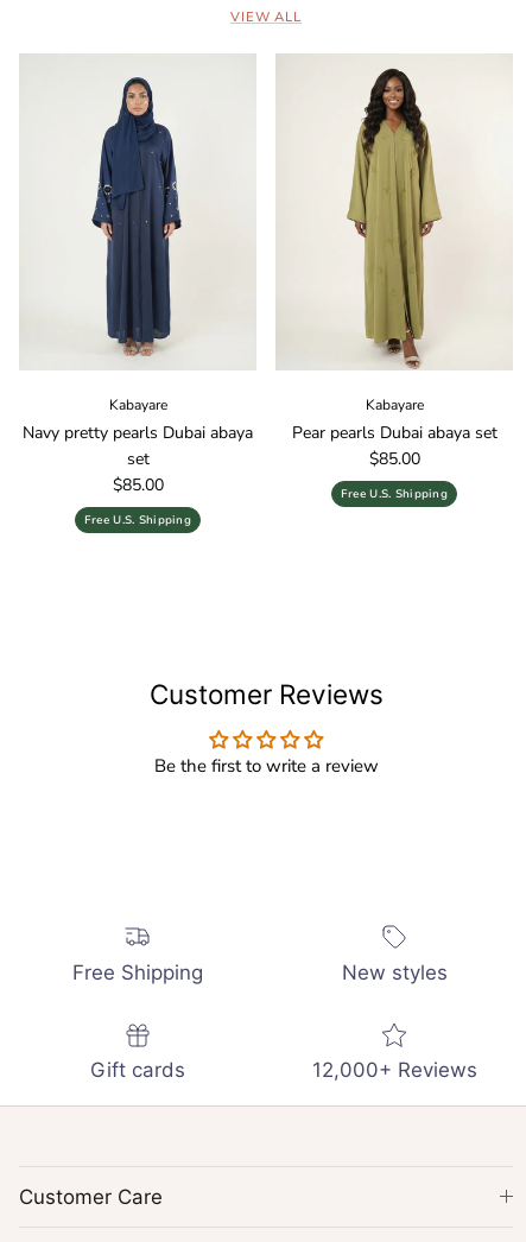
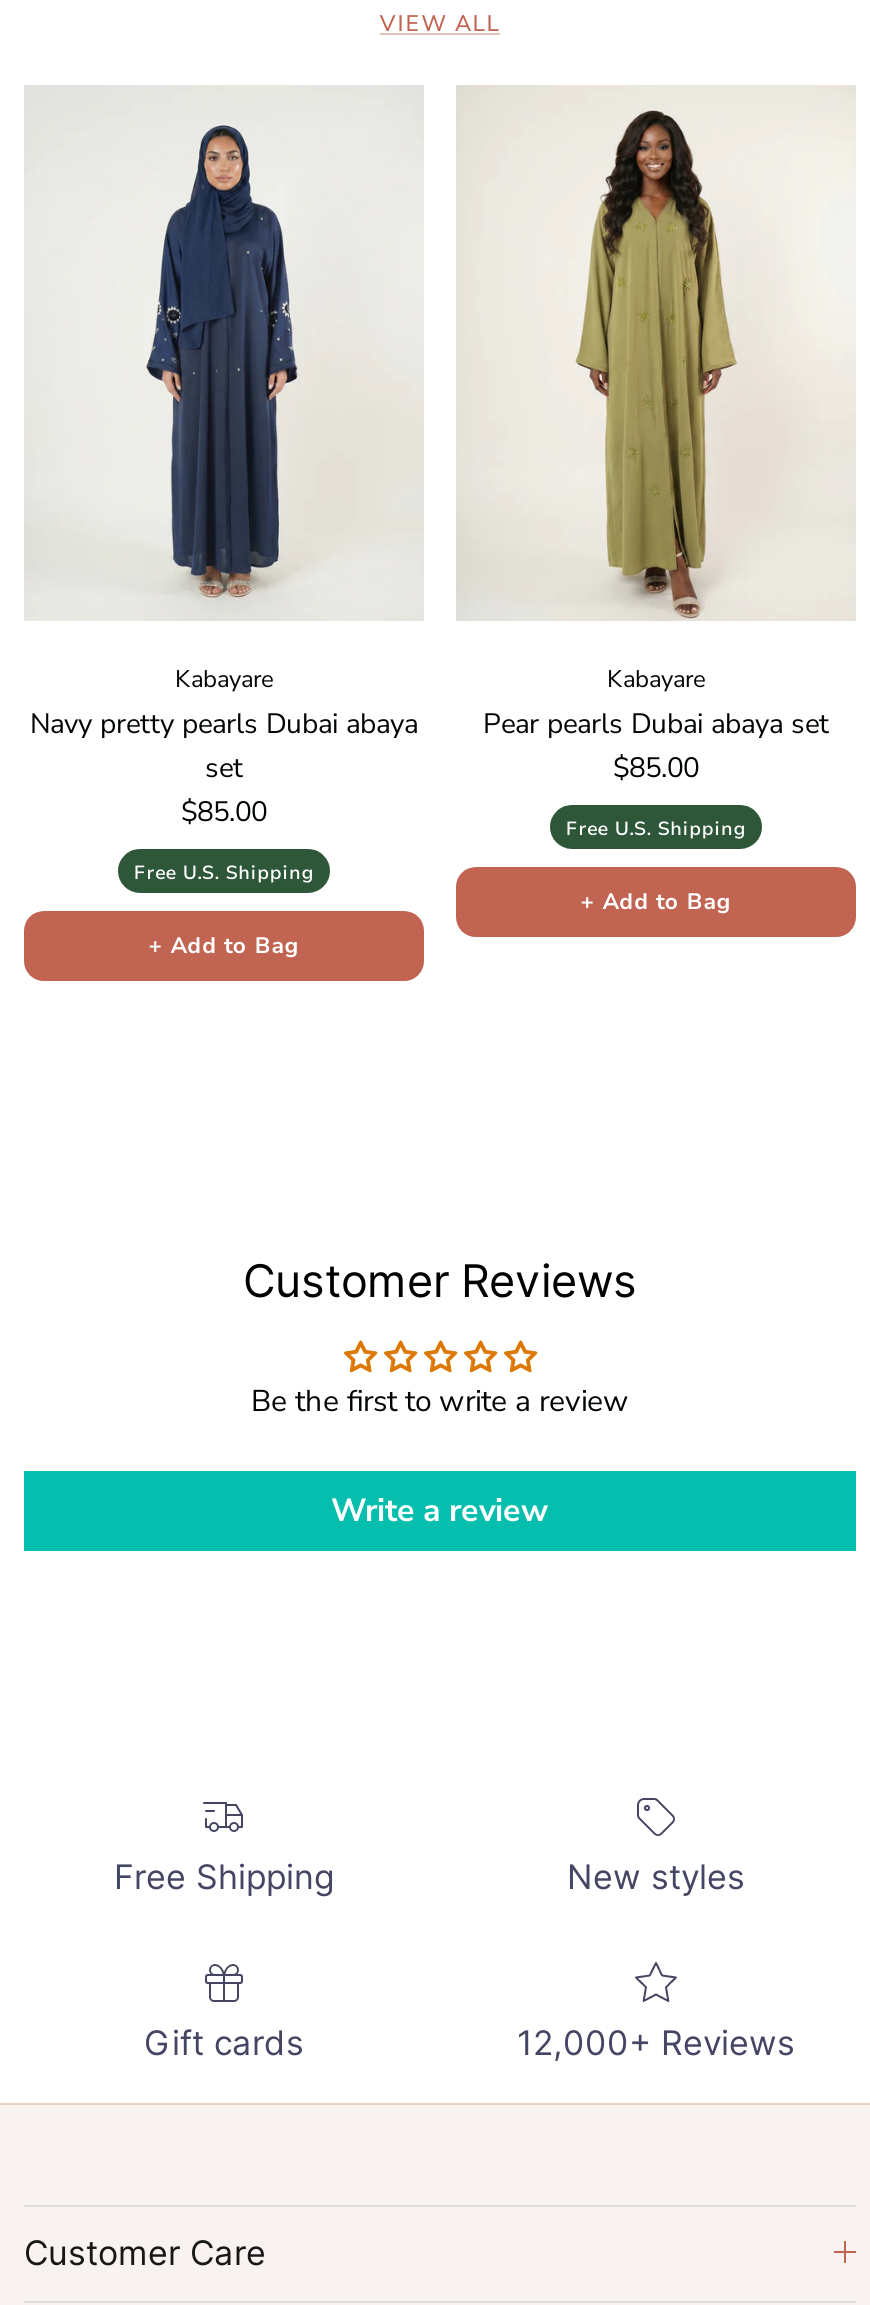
none -> [149,930,299,960] + Add to Bag
none -> [581,886,731,916] + Add to Bag
none -> [331,1489,549,1533] Write a review

